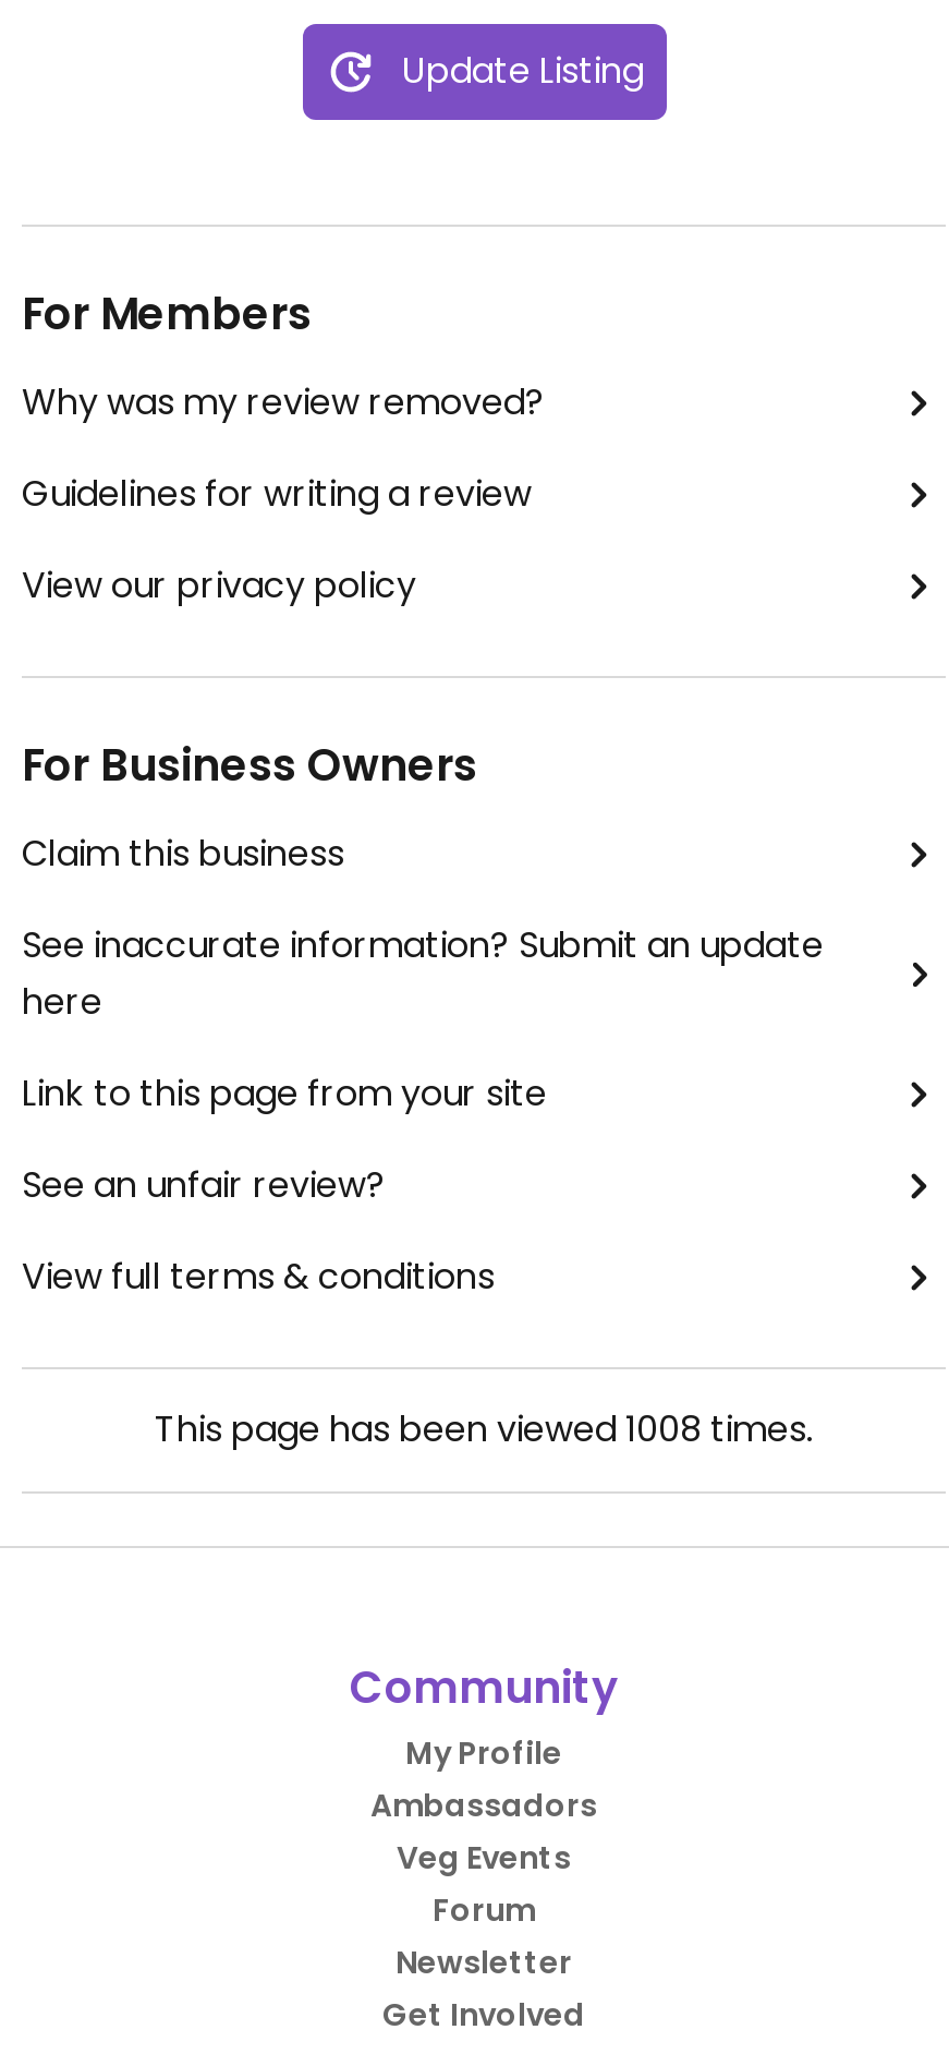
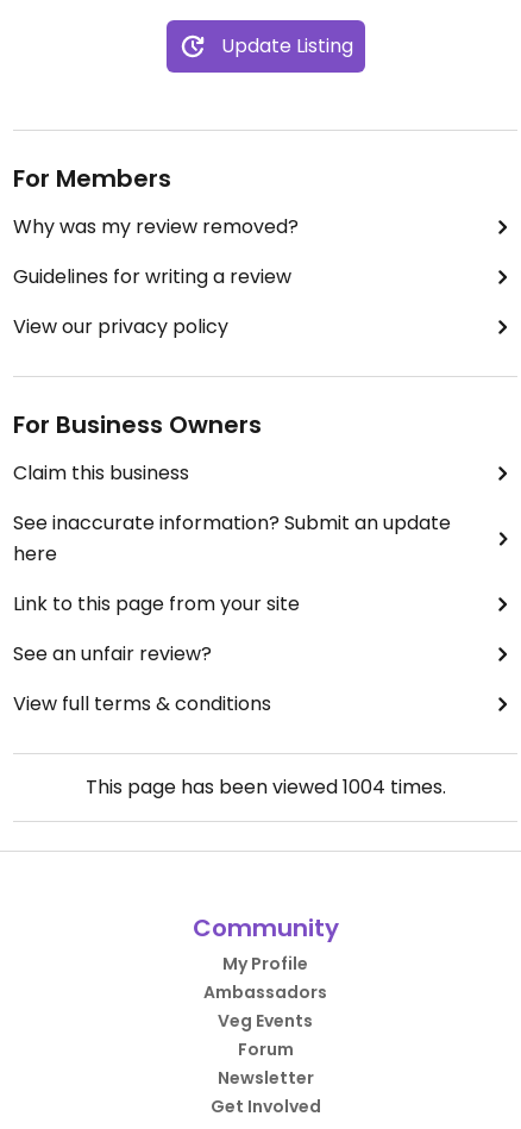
[155,1404,813,1454] This page has been viewed 1008 times. -> [85,773,445,801] This page has been viewed 1004 times.

